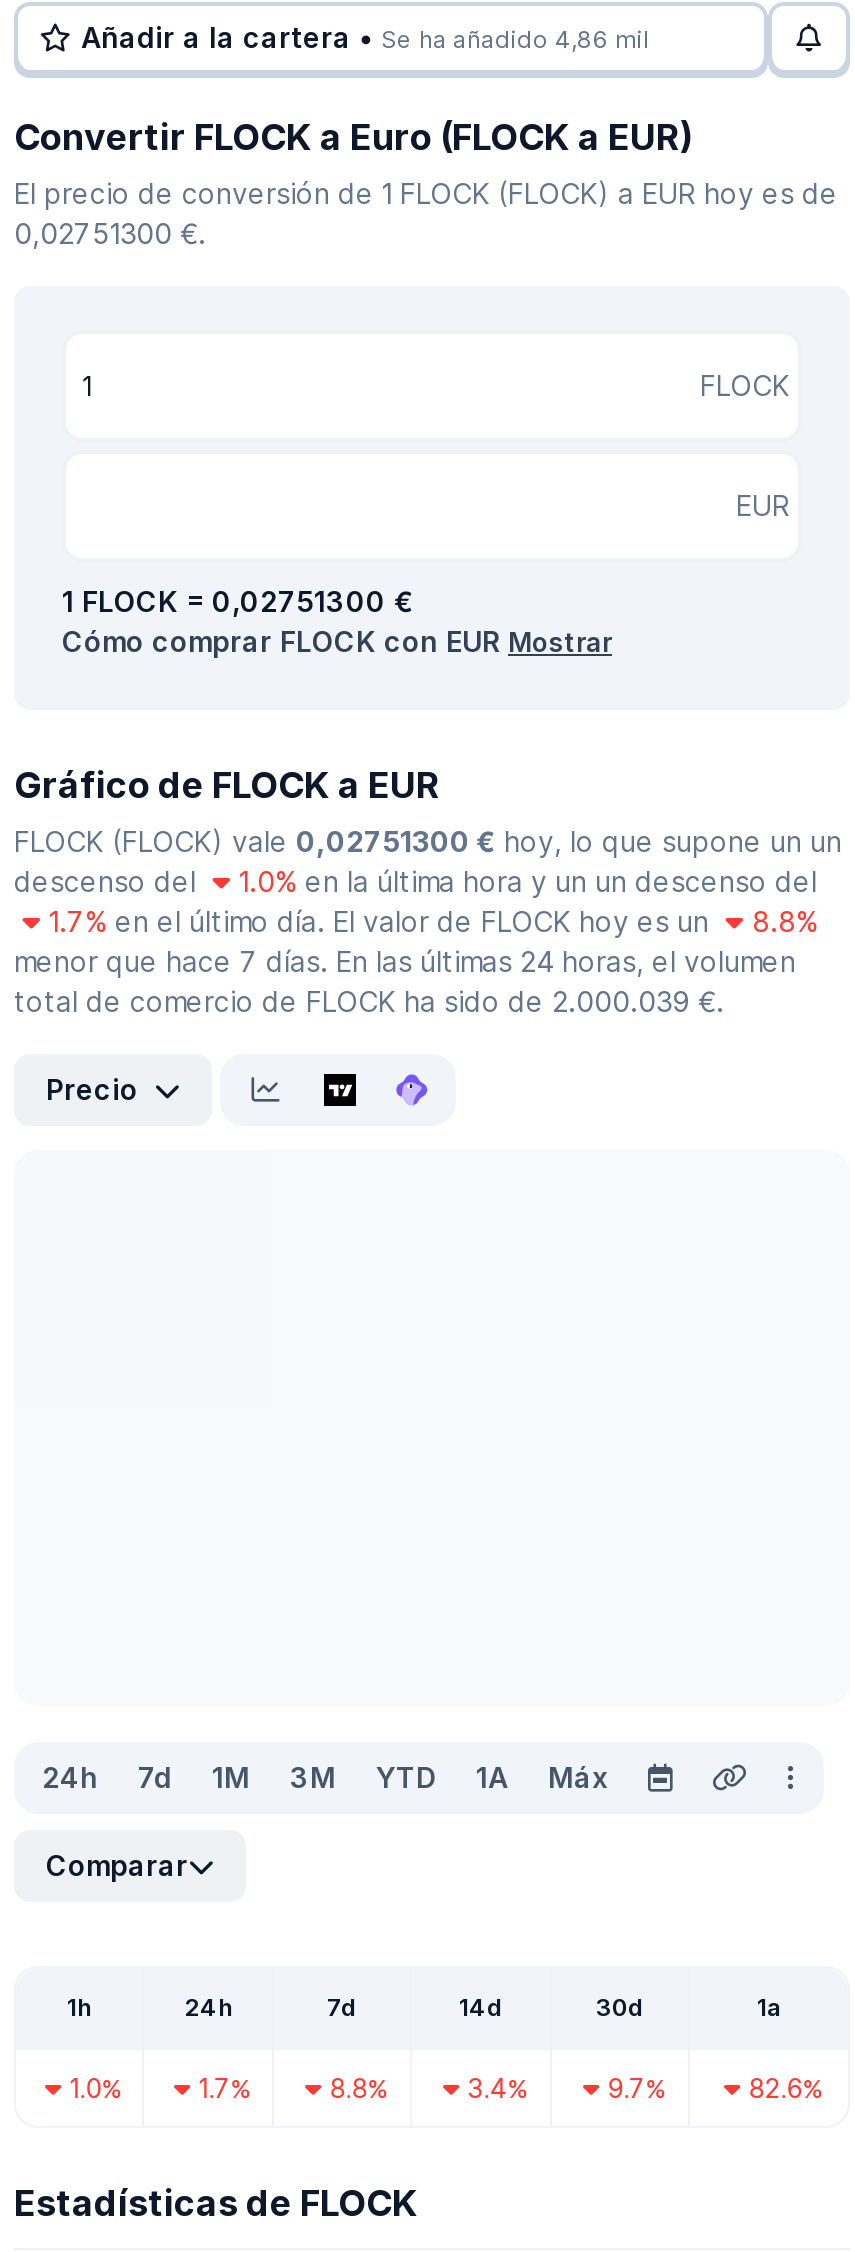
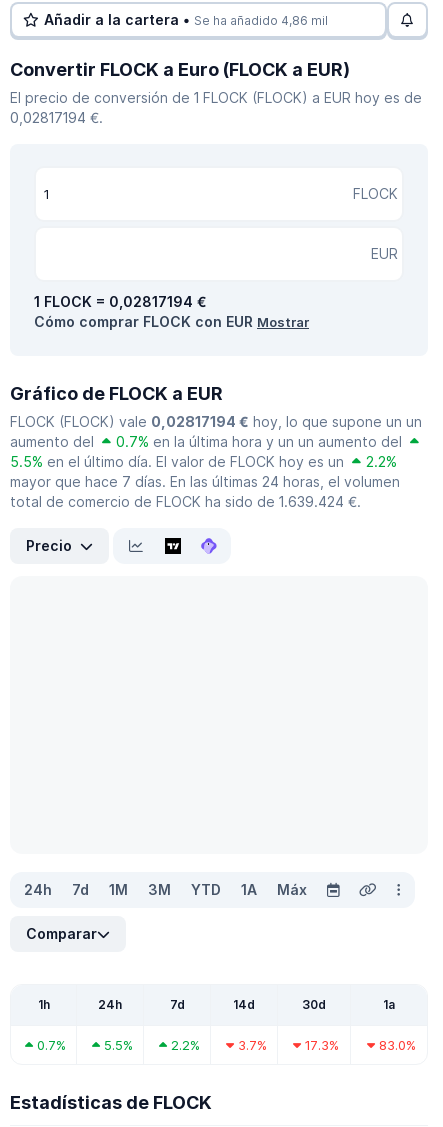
[14,216,206,250] 0,02751300 €. -> [10,109,103,126] 0,02817194 €.
[62,584,414,618] 1 FLOCK = 0,02751300 € -> [34,293,207,310] 1 FLOCK = 0,02817194 €
[14,824,842,858] FLOCK (FLOCK) vale 0,02751300 €hoy, lo que supone un un -> [10,413,422,430] FLOCK (FLOCK) vale 0,02817194 €hoy, lo que supone un un
[14,864,204,898] descenso del -> [10,433,98,450] aumento del
[239,864,817,898] 1.0% en la última hora y un un descenso del -> [115,433,405,450] 0.7% en la última hora y un un aumento del
[49,904,717,938] 1.7% en el último día. El valor de FLOCK hoy es un -> [10,453,348,470] 5.5% en el último día. El valor de FLOCK hoy es un
[752,904,818,938] 8.8% -> [365,453,396,470] 2.2%
[14,944,796,978] menor que hace 7 días. En las últimas 24 horas, el volumen -> [10,473,400,490] mayor que hace 7 días. En las últimas 24 horas, el volumen
[14,984,724,1018] total de comercio de FLOCK ha sido de 2.000.039 €. -> [10,493,361,510] total de comercio de FLOCK ha sido de 1.639.424 €.
[69,2072,121,2104] 1.0% -> [37,1037,66,1053] 0.7%
[198,2072,250,2104] 1.7% -> [104,1037,133,1053] 5.5%
[329,2072,387,2104] 8.8% -> [171,1037,200,1053] 2.2%
[467,2072,527,2104] 3.4% -> [238,1037,267,1053] 3.7%
[607,2072,665,2104] 9.7% -> [305,1037,339,1053] 17.3%
[748,2072,822,2104] 82.6% -> [379,1037,416,1053] 83.0%

